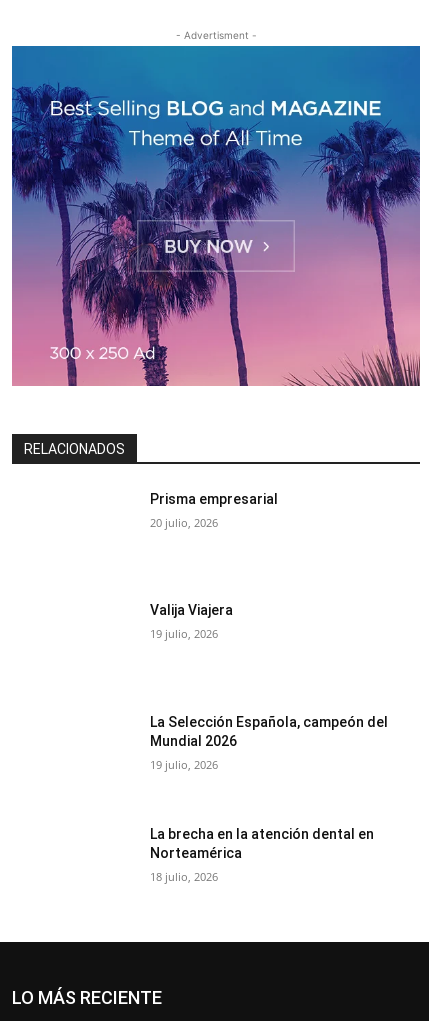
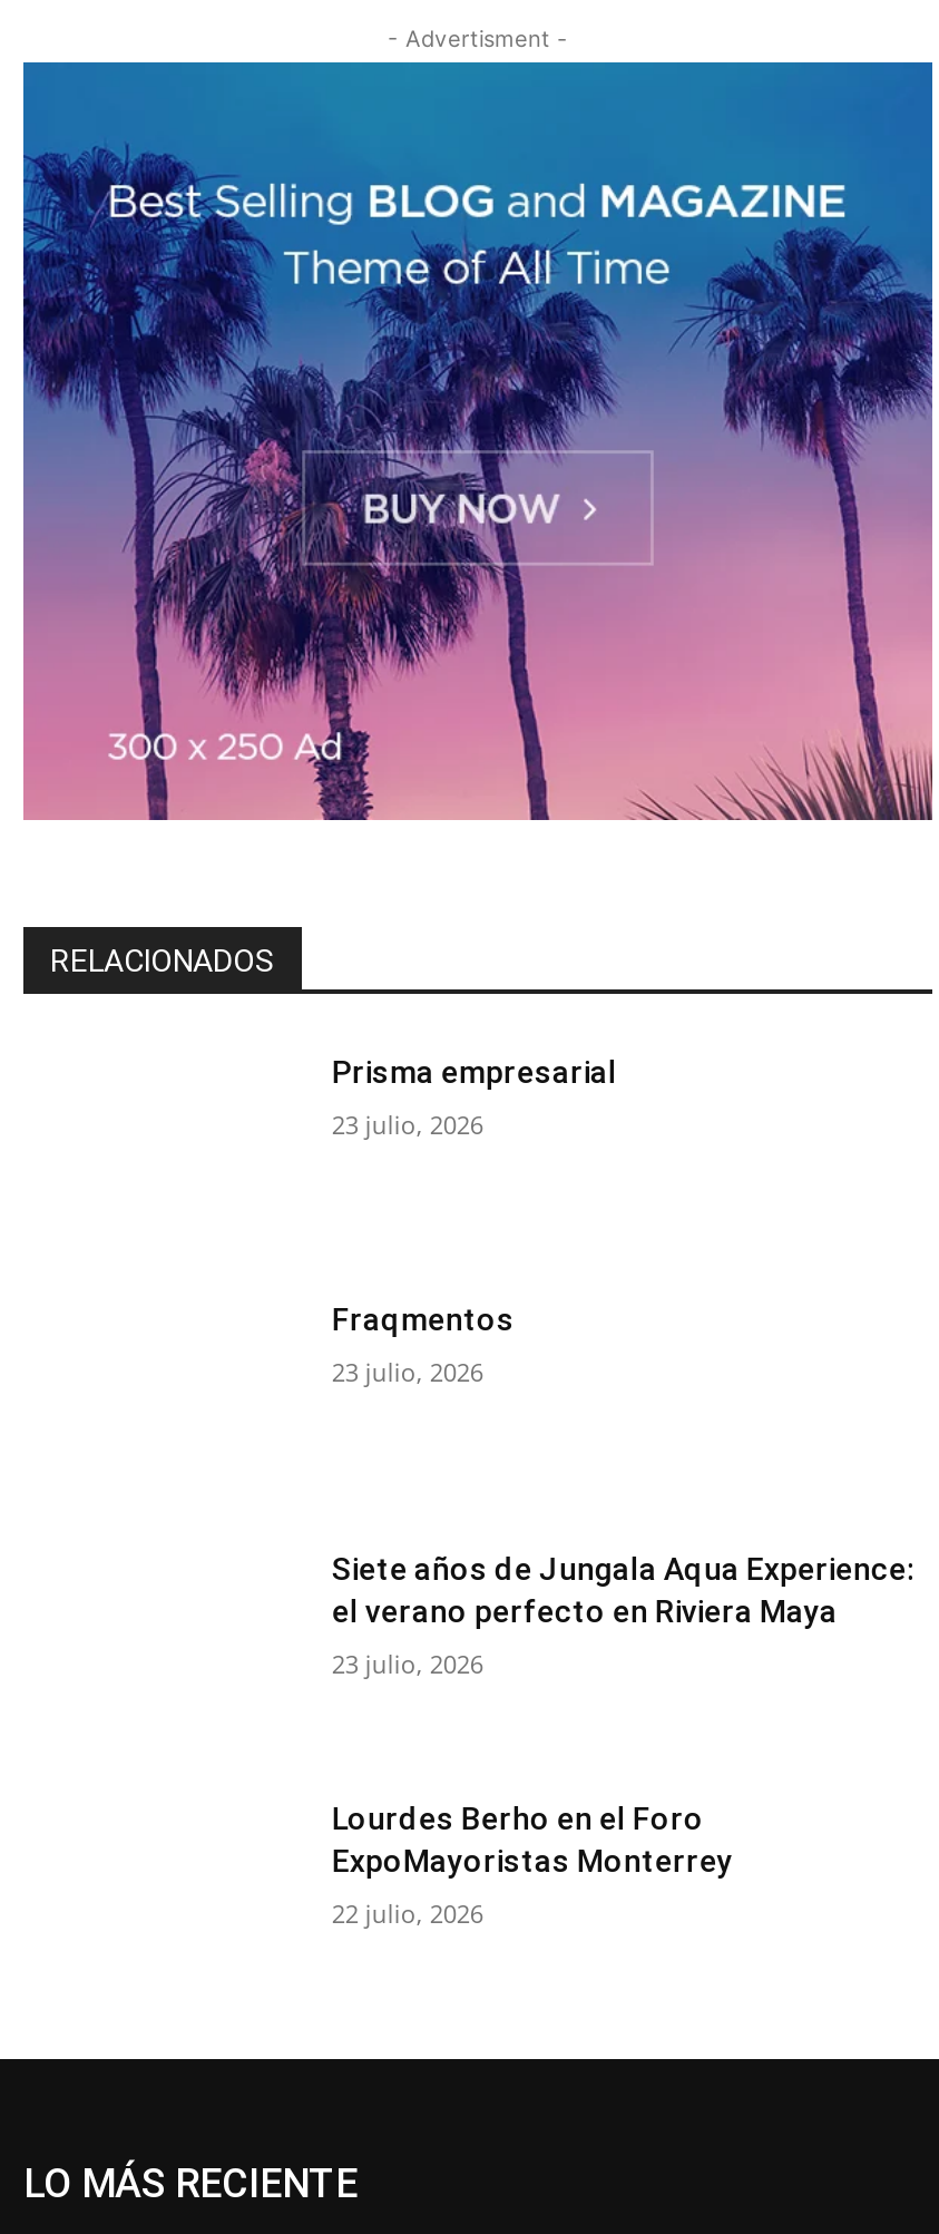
[150,515,218,530] 20 julio, 2026 -> [332,1107,483,1141] 23 julio, 2026
[150,602,233,618] Valija Viajera -> [332,1303,514,1338] Fraqmentos
[150,626,218,641] 19 julio, 2026 -> [332,1356,483,1389] 23 julio, 2026
[150,714,388,749] La Selección Española, campeón del | Mundial 2026 -> [332,1551,915,1629] Siete años de Jungala Aqua Experience: | el verano perfecto en Riviera Maya
[150,757,218,772] 19 julio, 2026 -> [332,1647,483,1680] 23 julio, 2026
[150,826,374,861] La brecha en la atención dental en | Norteamérica -> [332,1800,733,1878] Lourdes Berho en el Foro | ExpoMayoristas Monterrey
[150,869,218,884] 18 julio, 2026 -> [332,1896,483,1929] 22 julio, 2026

